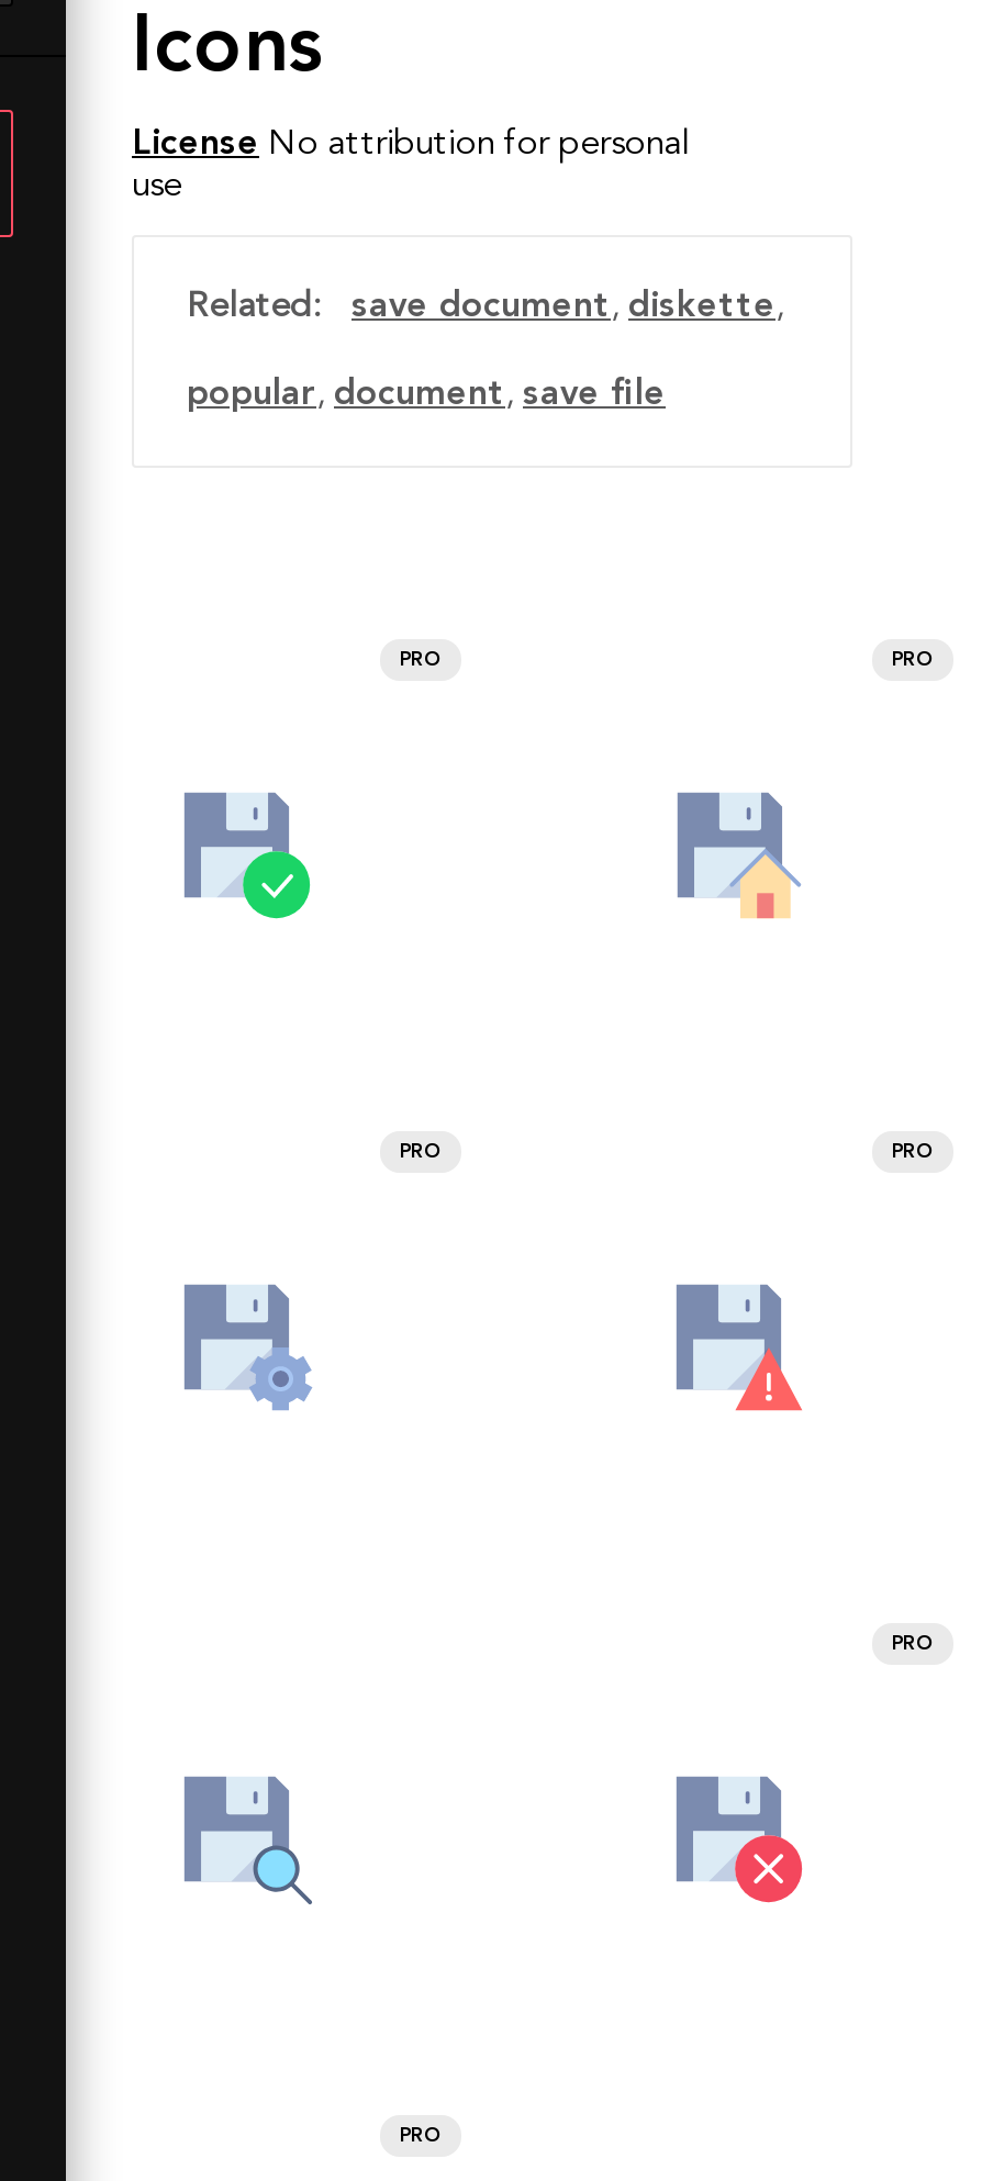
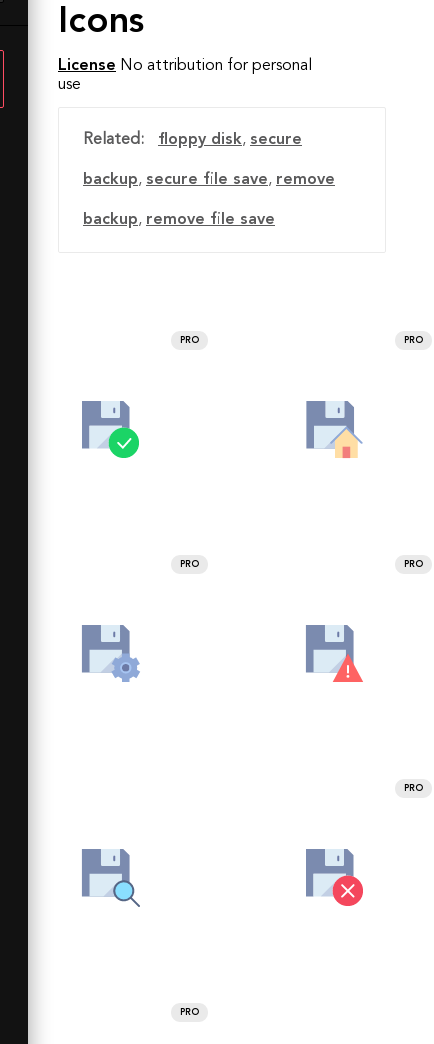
[187,290,784,413] save document, diskette, | popular, document, save file -> [83,132,335,228] floppy disk, secure | backup, secure file save, remove | backup, remove file save

